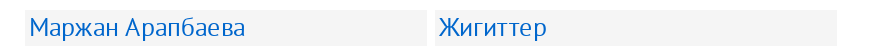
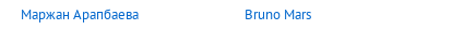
[439,14,547,42] Жигиттер -> [245,7,311,22] Bruno Mars

